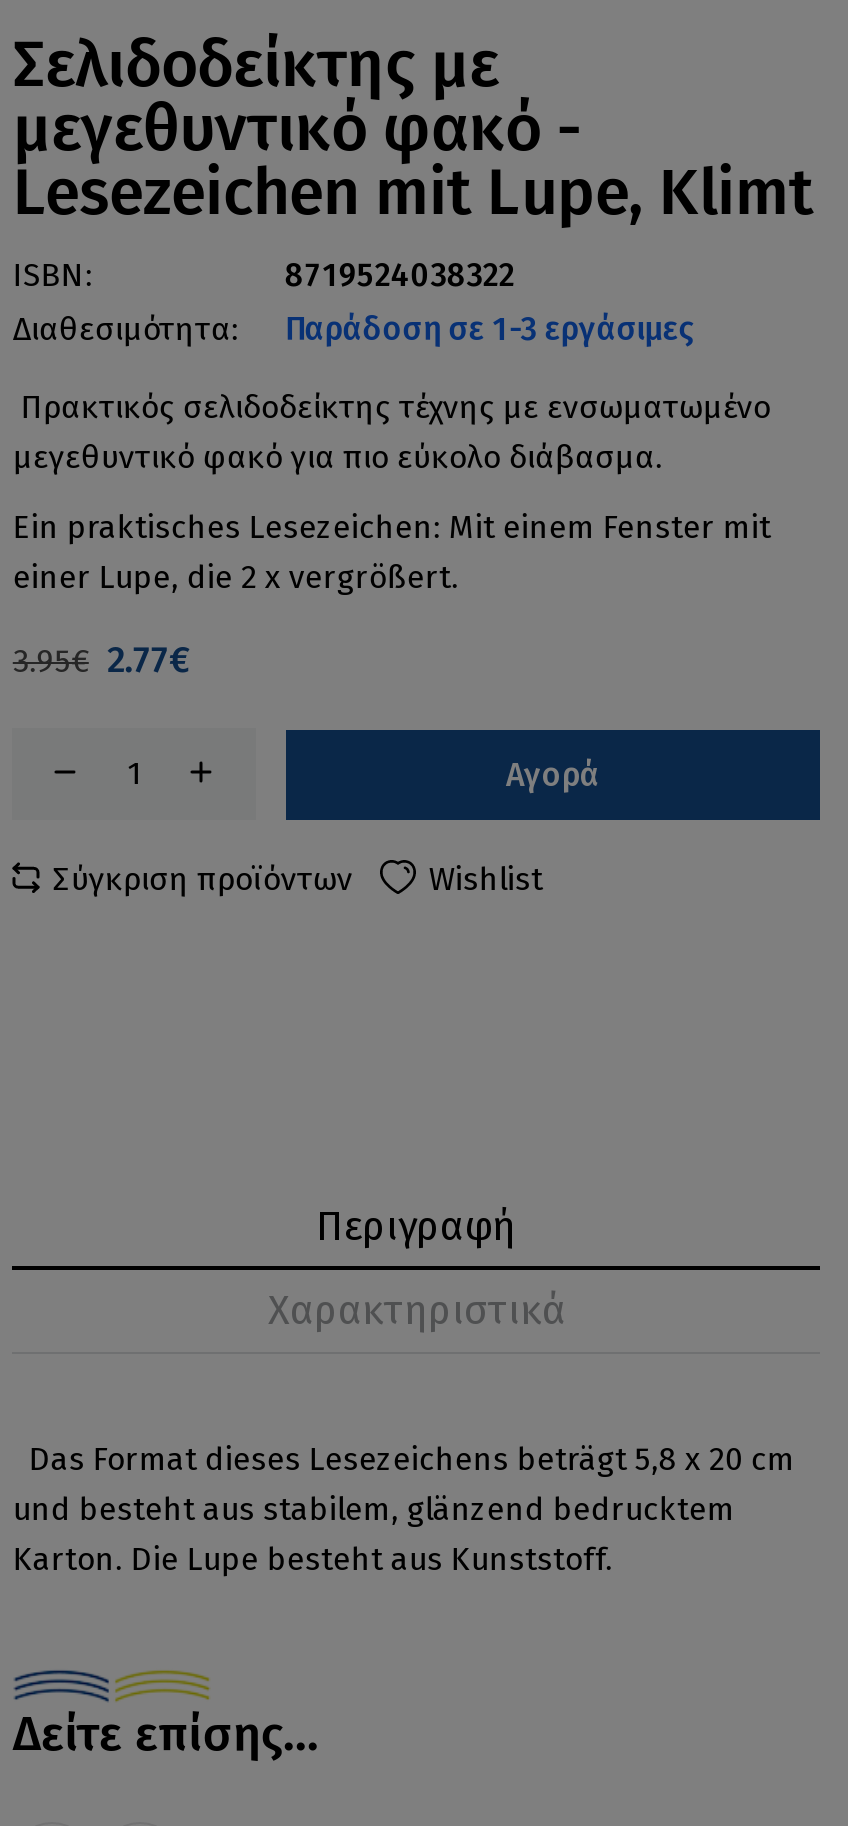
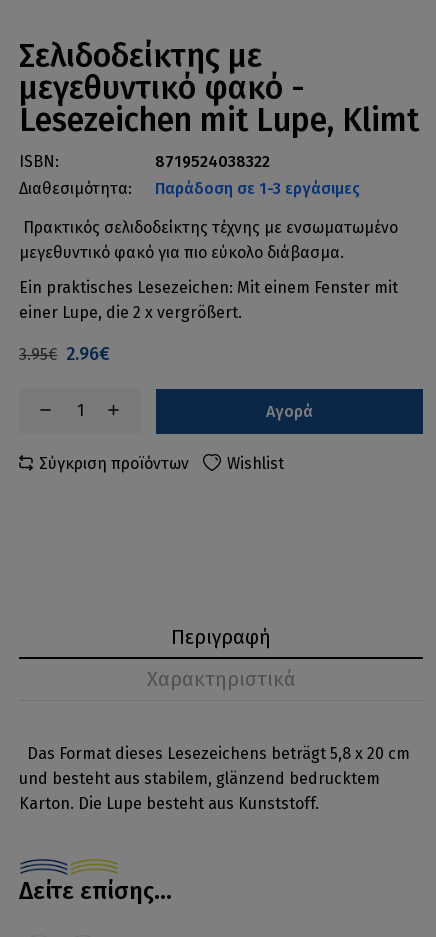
[13,639,191,683] 3.95€ 2.77€ -> [19,343,110,365] 3.95€ 2.96€

